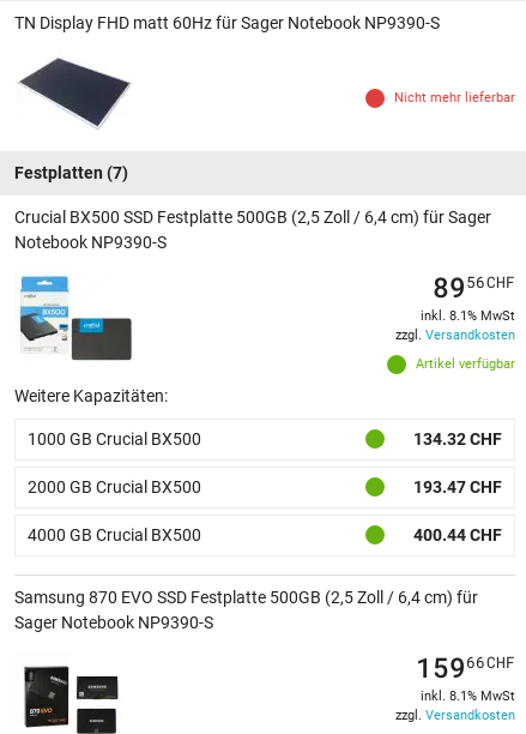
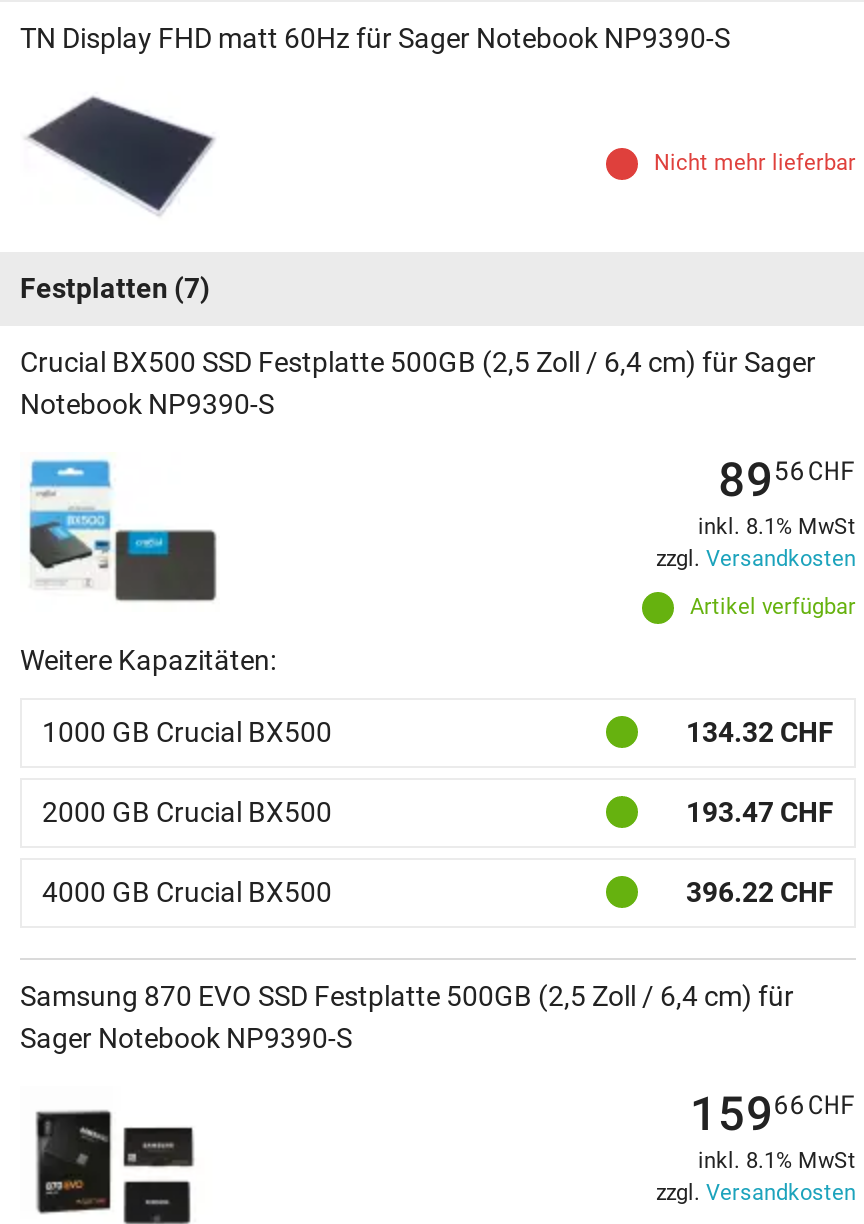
[413,525,502,544] 400.44 CHF -> [686,876,834,908] 396.22 CHF

